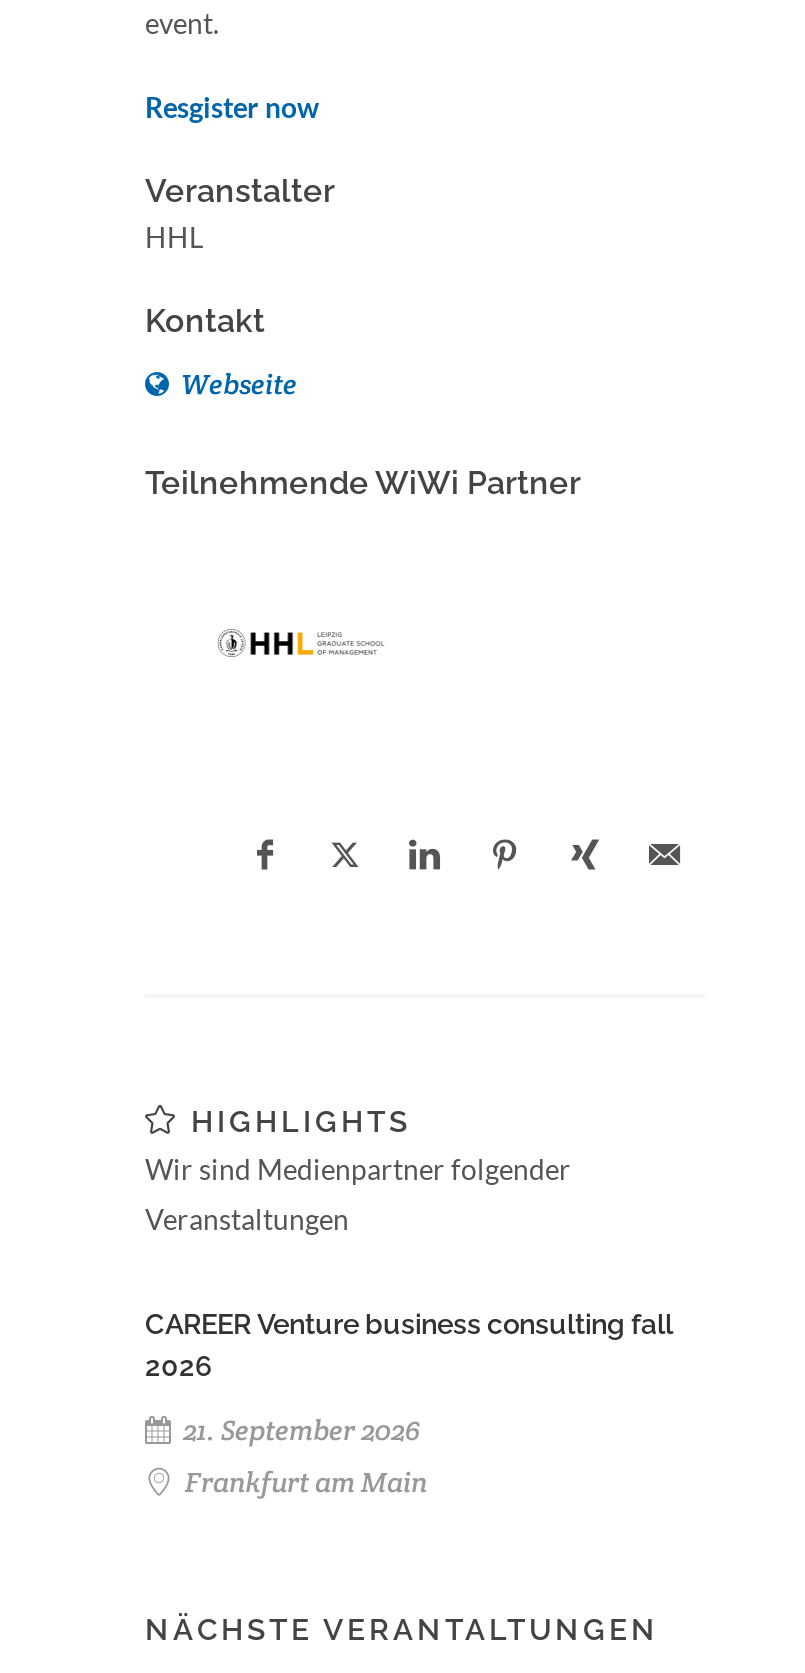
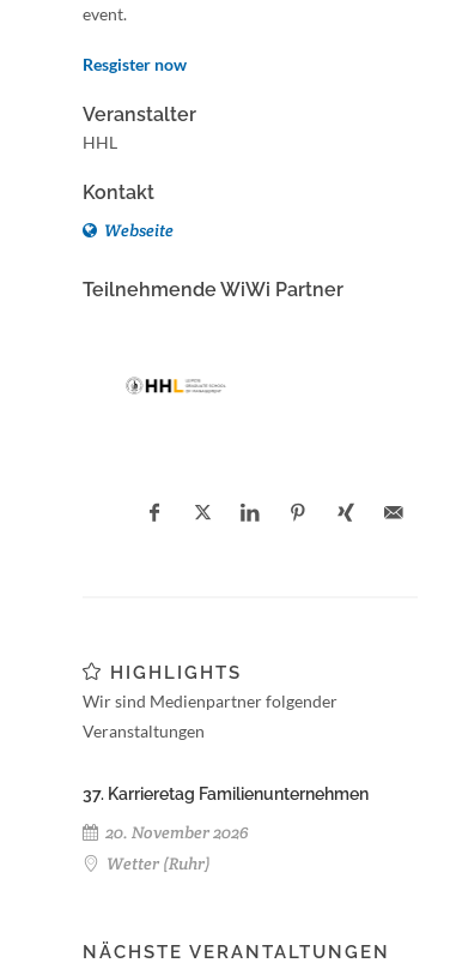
[145,1307,673,1381] CAREER Venture business consulting fall | 2026 -> [83,784,369,803] 37. Karrieretag Familienunternehmen
[177,1411,427,1499] 21. September 2026 | Frankfurt am Main -> [102,821,249,874] 20. November 2026 | Wetter (Ruhr)

